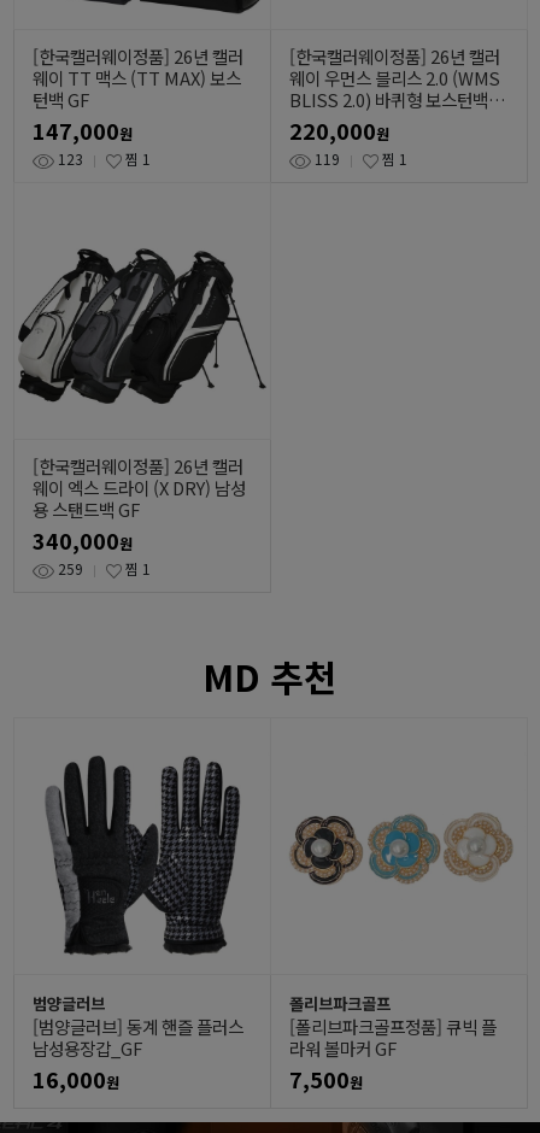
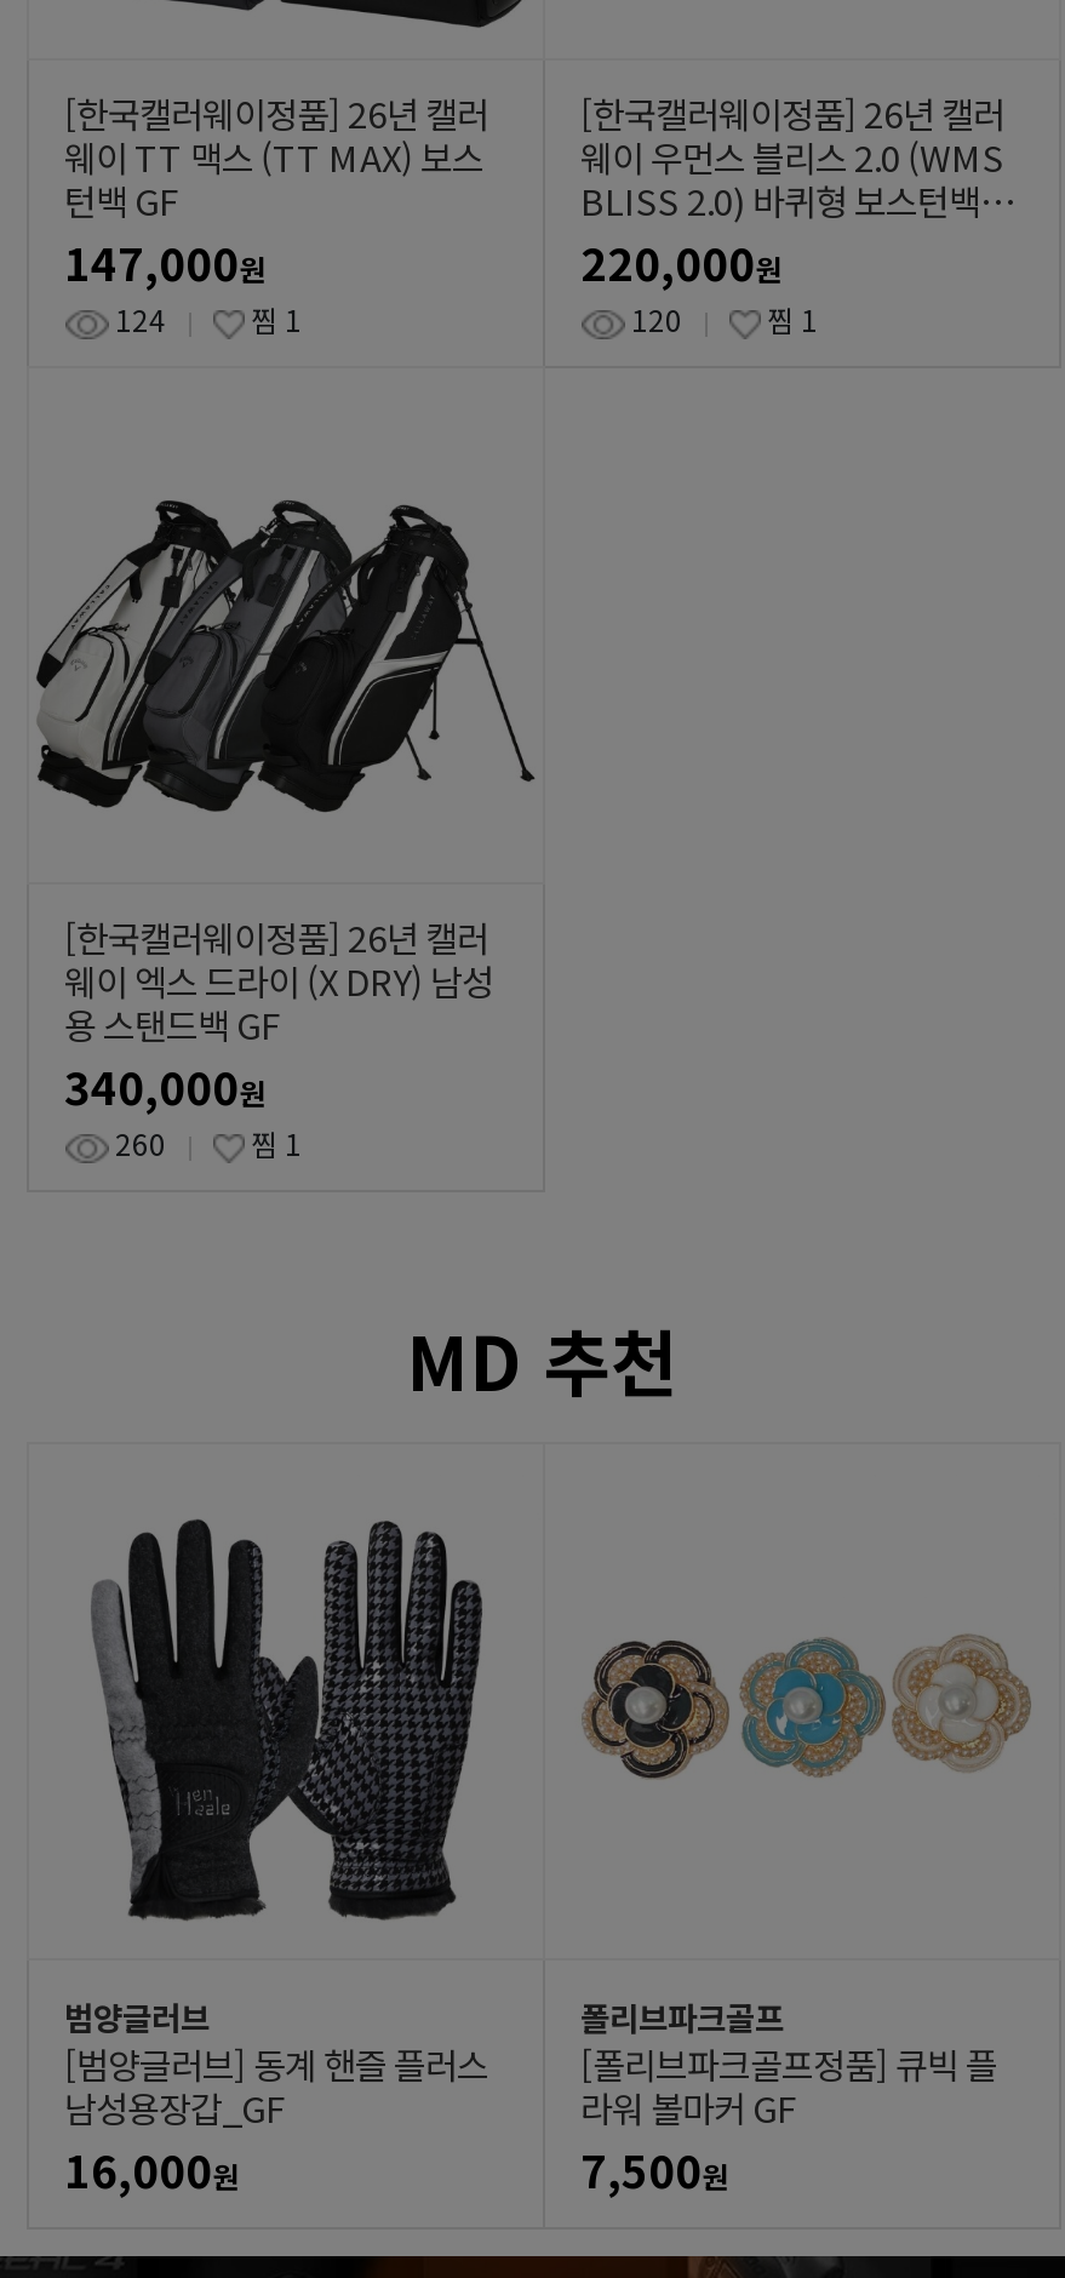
[57,148,150,169] 123 찜 1 -> [115,298,302,340] 124 찜 1
[314,148,407,169] 119 찜 1 -> [631,298,818,340] 120 찜 1
[57,558,150,579] 259 찜 1 -> [115,1122,302,1163] 260 찜 1

